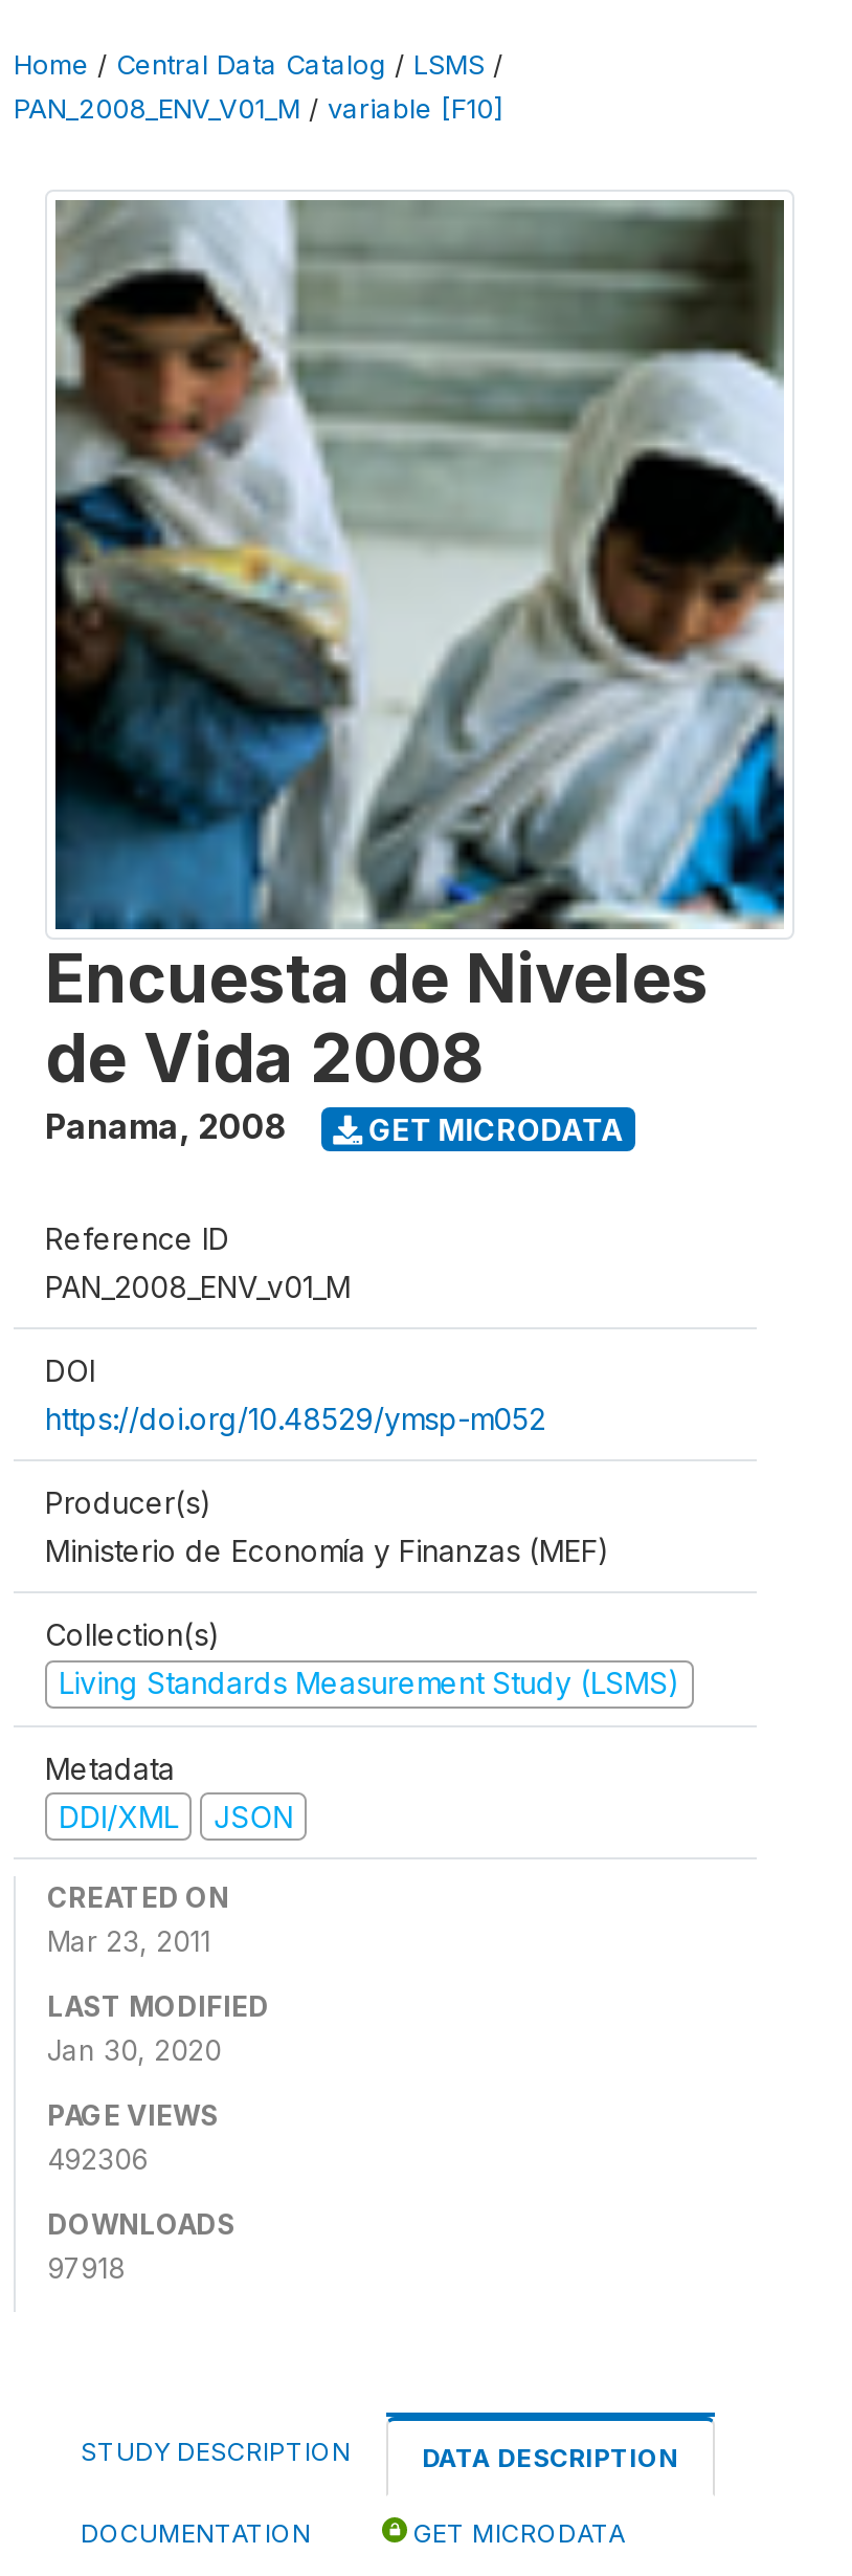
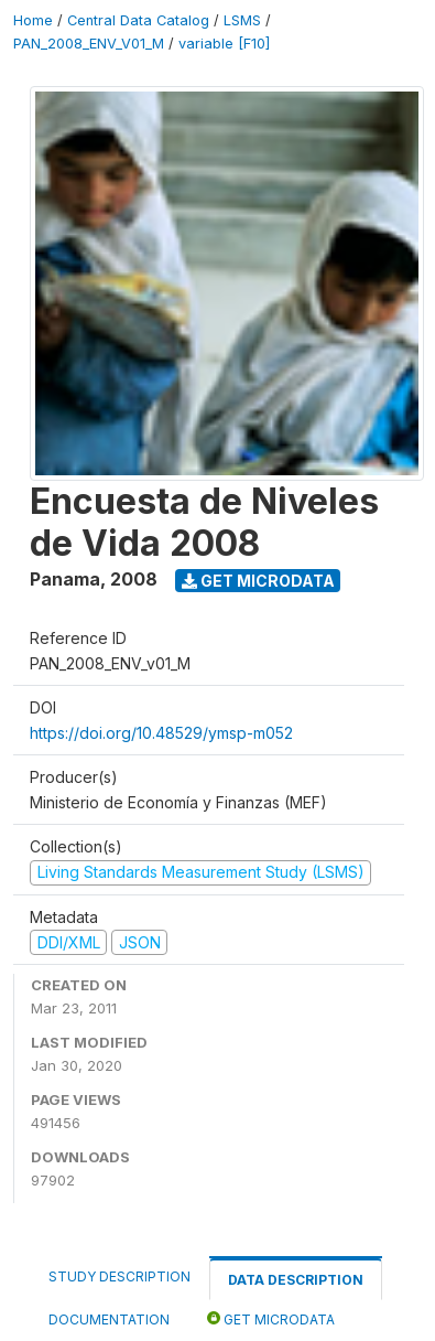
[47,2142,148,2176] 492306 -> [31,1114,80,1131] 491456
[47,2251,125,2285] 97918 -> [31,1171,75,1189] 97902

